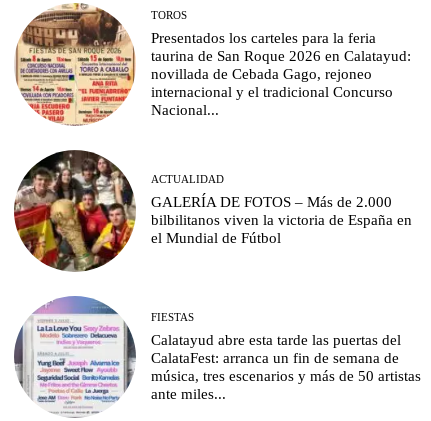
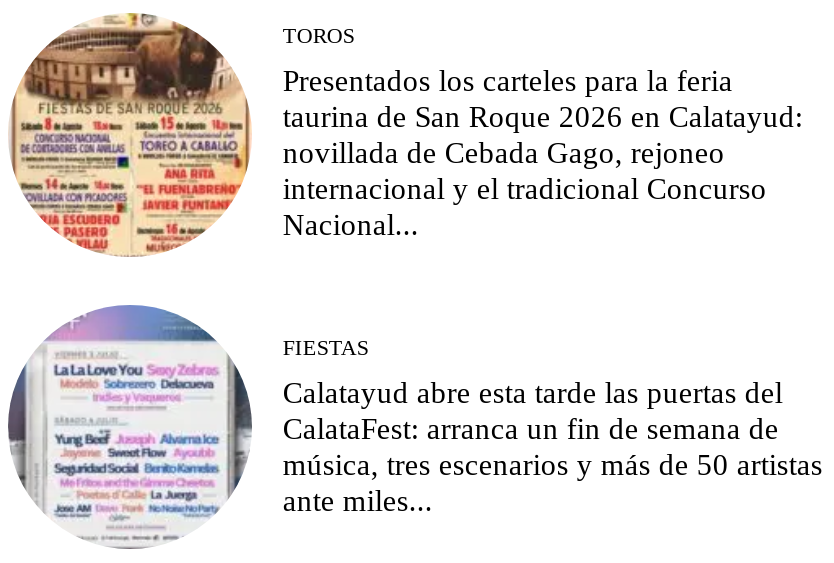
[14,149,412,272] [image] | ACTUALIDAD | GALERÍA DE FOTOS – Más de 2.000 | bilbilitanos viven la victoria de España en | el Mundial de Fútbol -> none

